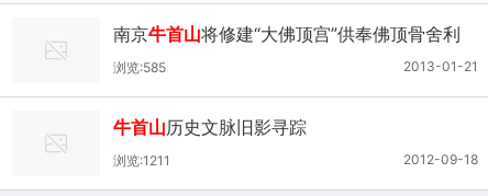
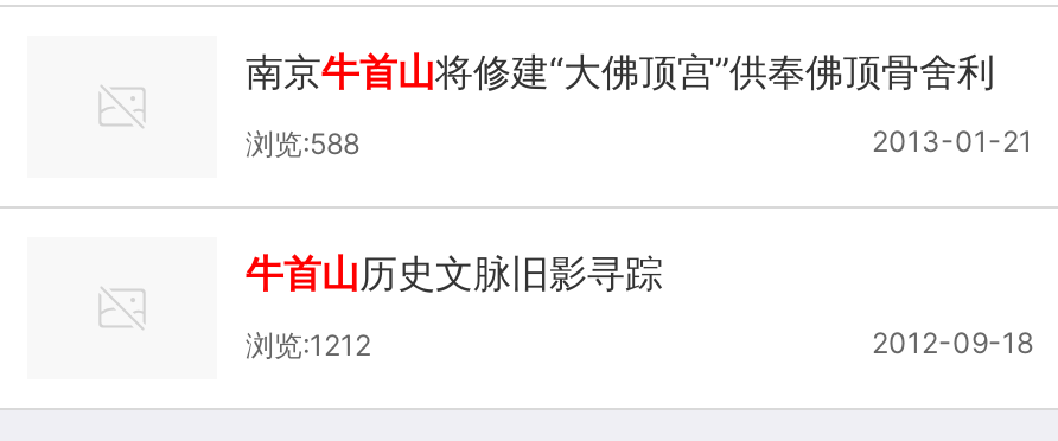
[113,59,166,76] 浏览:585 -> [246,126,359,161] 浏览:588
[113,152,170,169] 浏览:1211 -> [246,327,371,363] 浏览:1212

